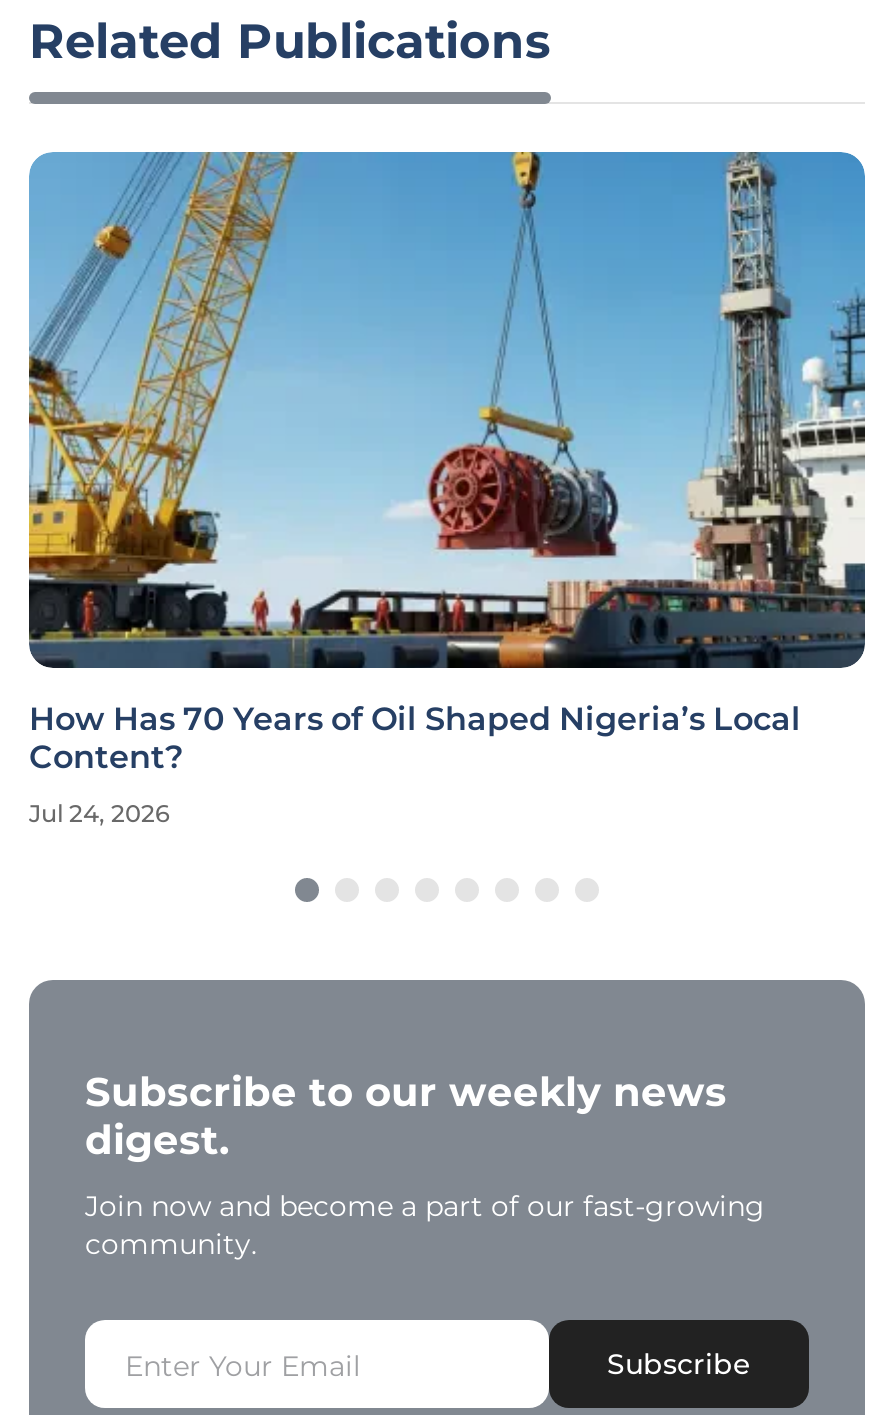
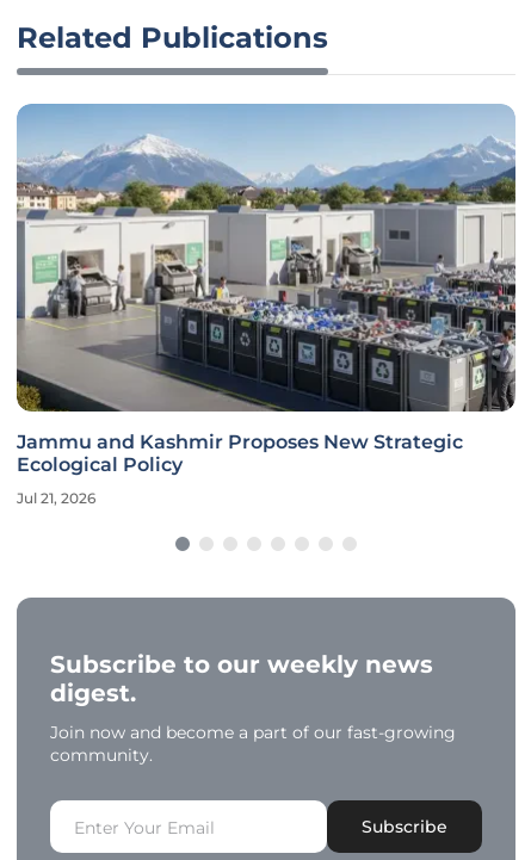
[27,150,867,777] [image] | How Has 70 Years of Oil Shaped Nigeria’s Local | Content? -> [16,103,517,477] [image] | Jammu and Kashmir Proposes New Strategic | Ecological Policy
[29,799,169,829] Jul 24, 2026 -> [17,490,95,508] Jul 21, 2026

